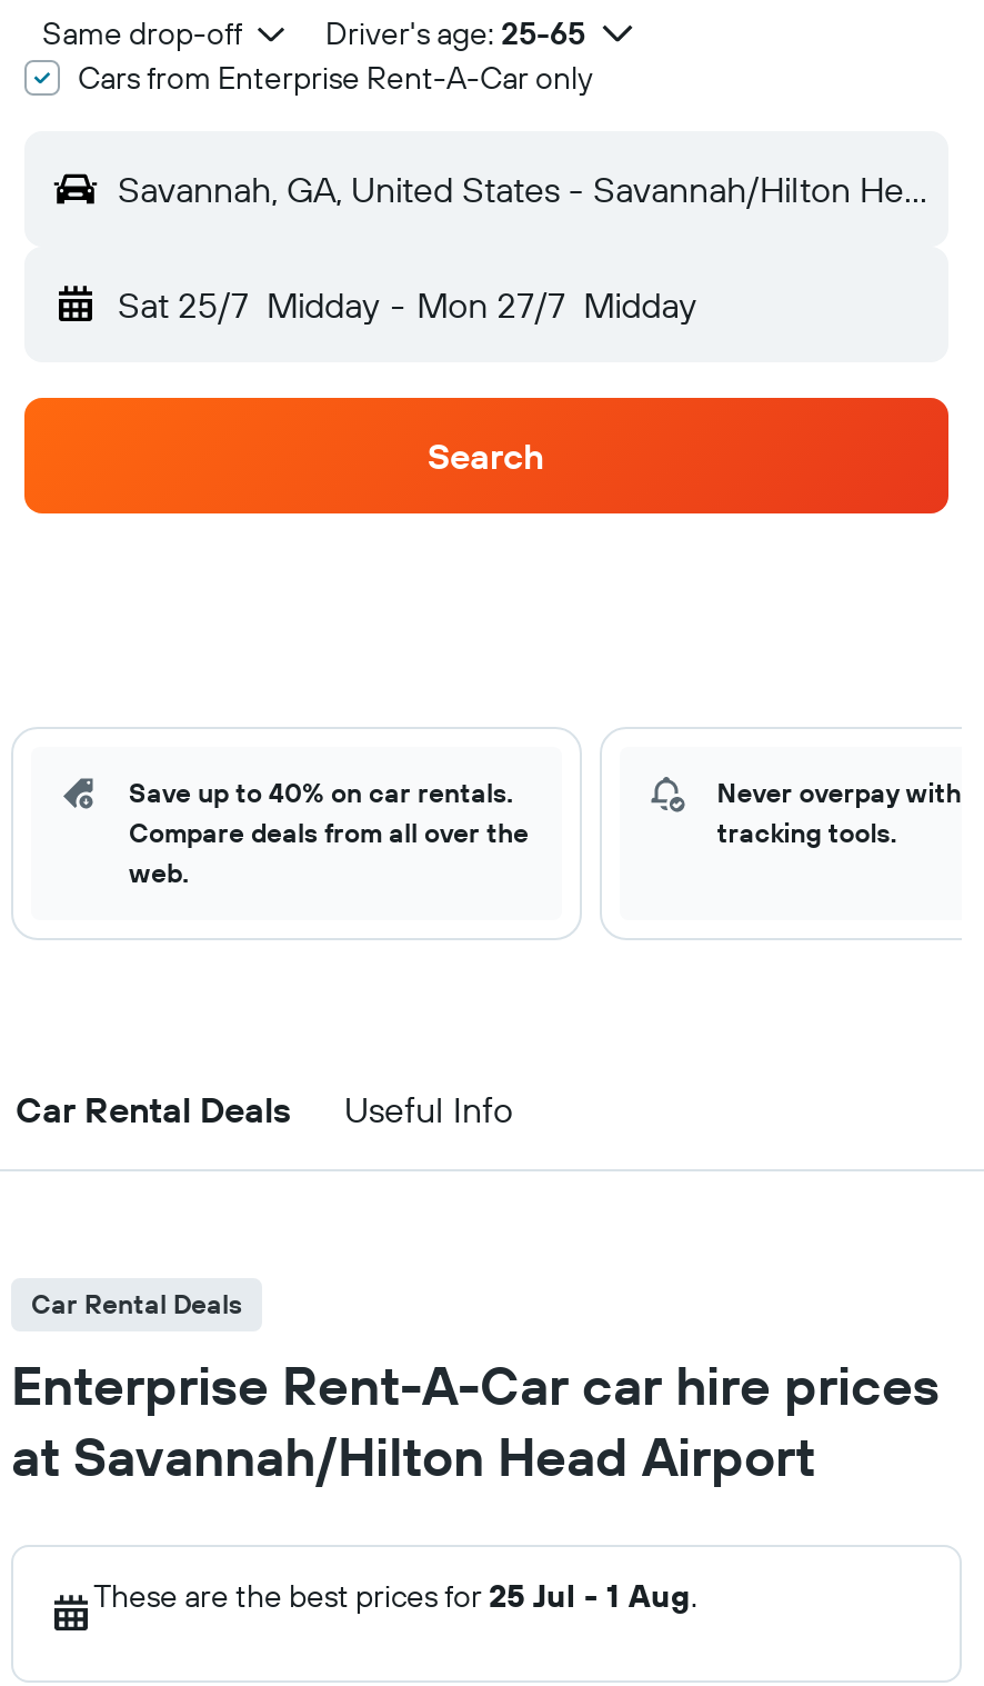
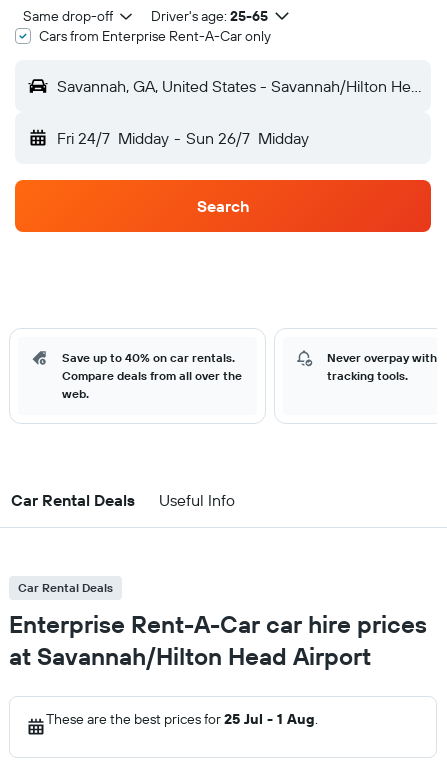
[118,282,697,327] Sat 25/7 Midday - Mon 27/7 Midday -> [57,128,309,148] Fri 24/7 Midday - Sun 26/7 Midday

